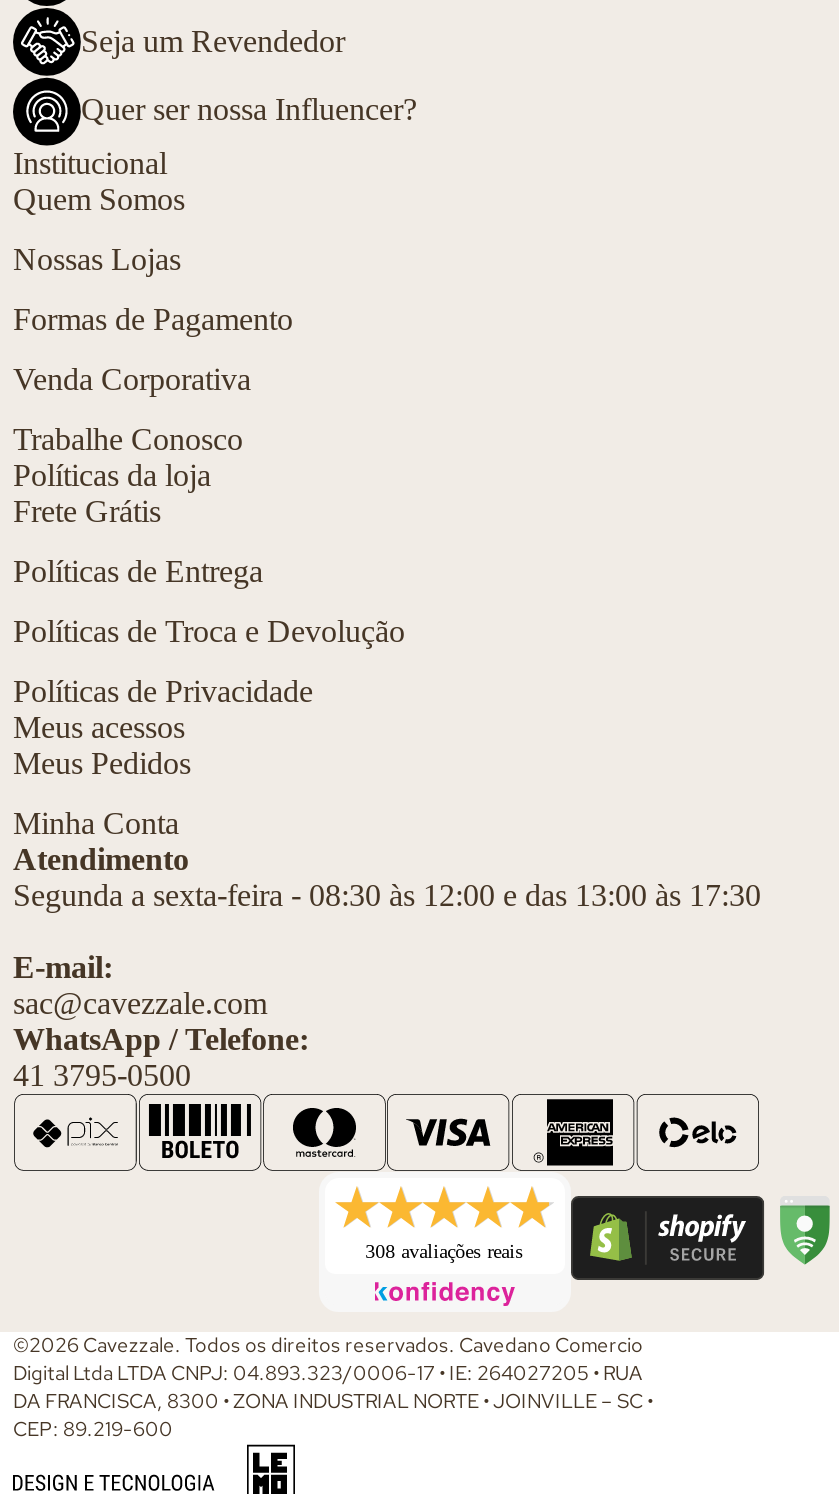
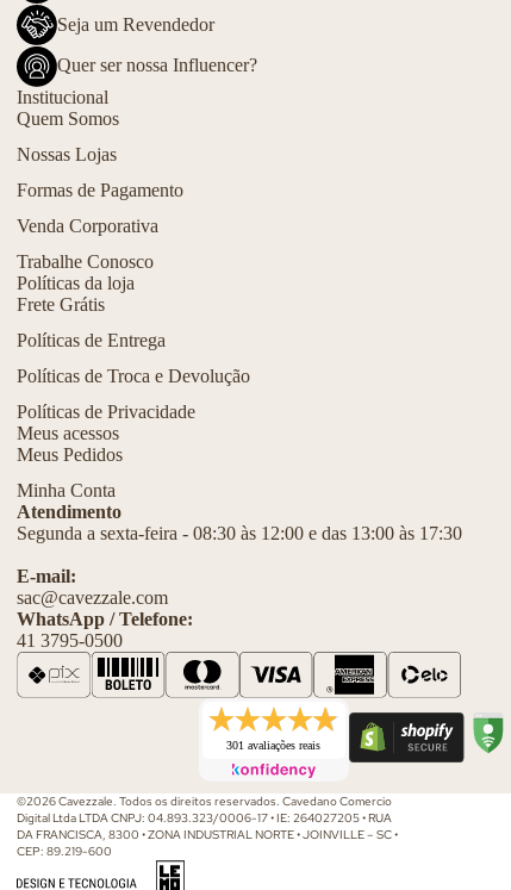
[365,1240,523,1262] 308 avaliações reais -> [226,738,321,752] 301 avaliações reais

